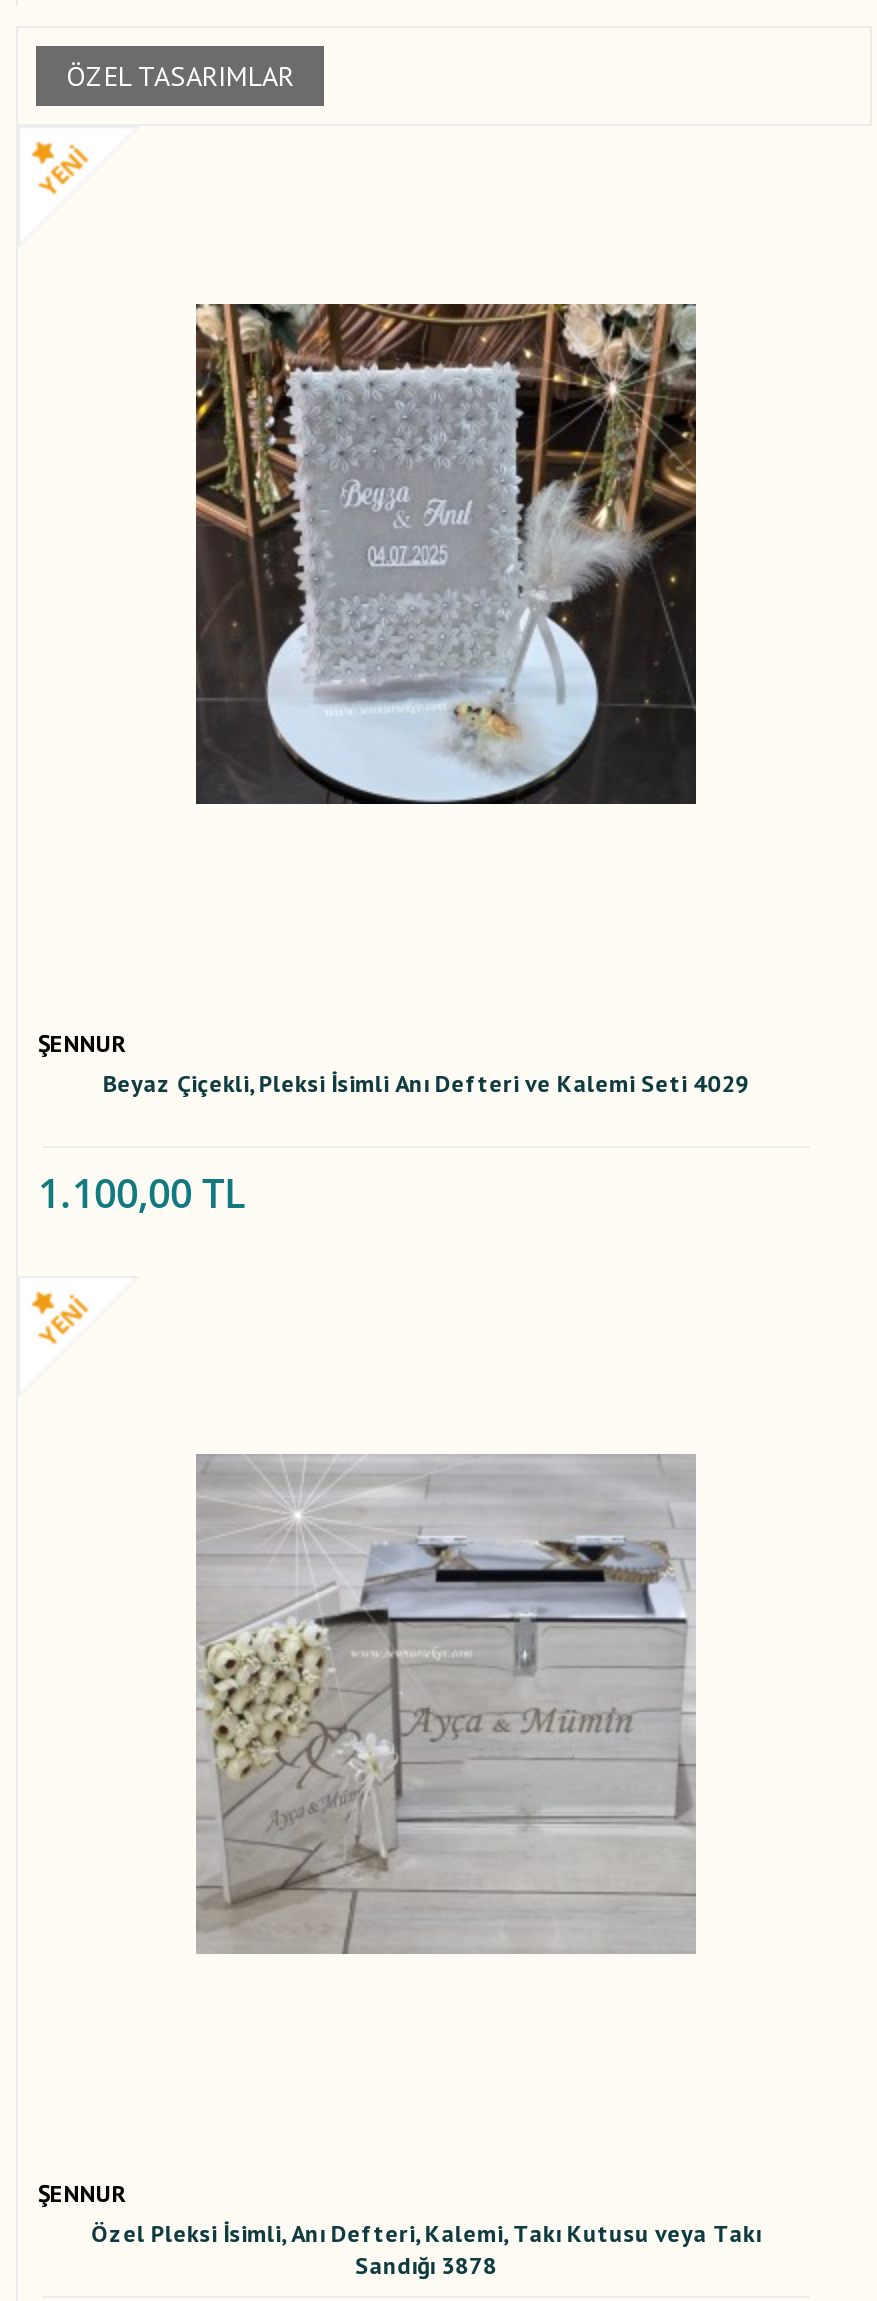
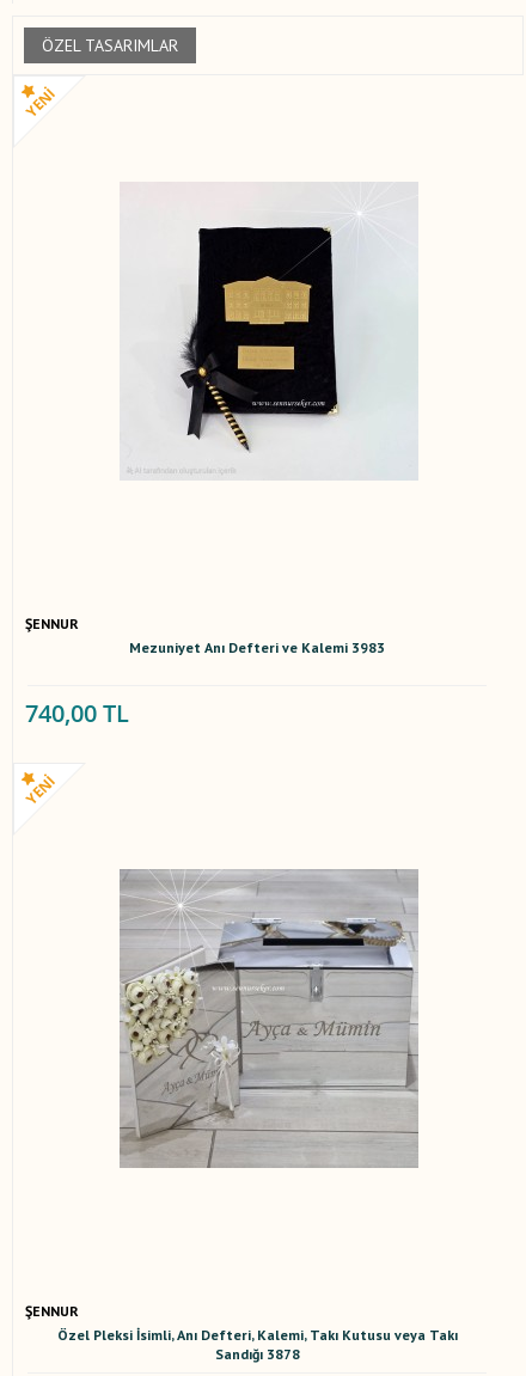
[194,302,698,806] [image] -> [120,182,418,481] [image]
[103,1068,749,1098] Beyaz Çiçekli, Pleksi İsimli Anı Defteri ve Kalemi Seti 4029 -> [129,638,385,656] Mezuniyet Anı Defteri ve Kalemi 3983
[38,1166,246,1220] 1.100,00 TL -> [25,697,129,729] 740,00 TL

